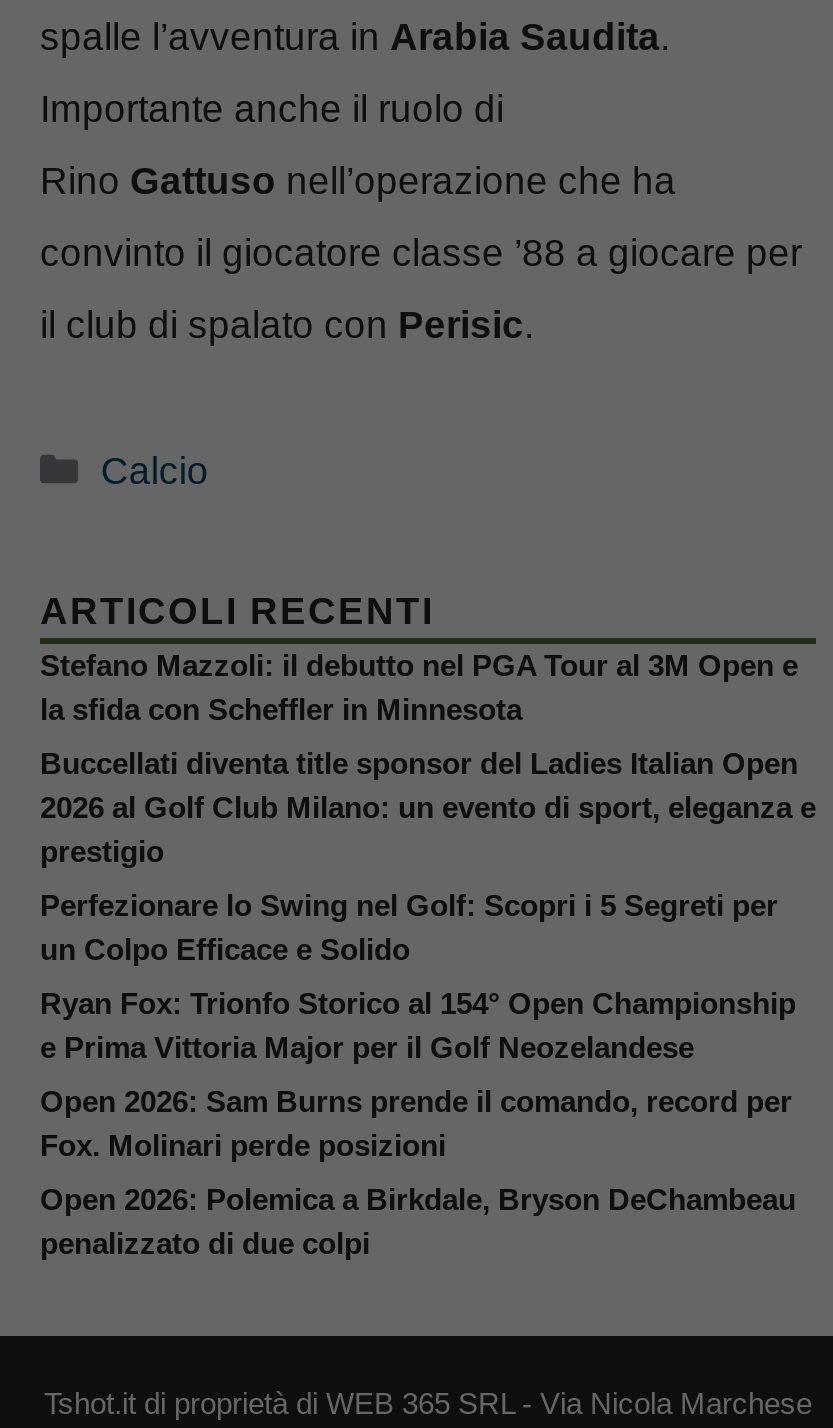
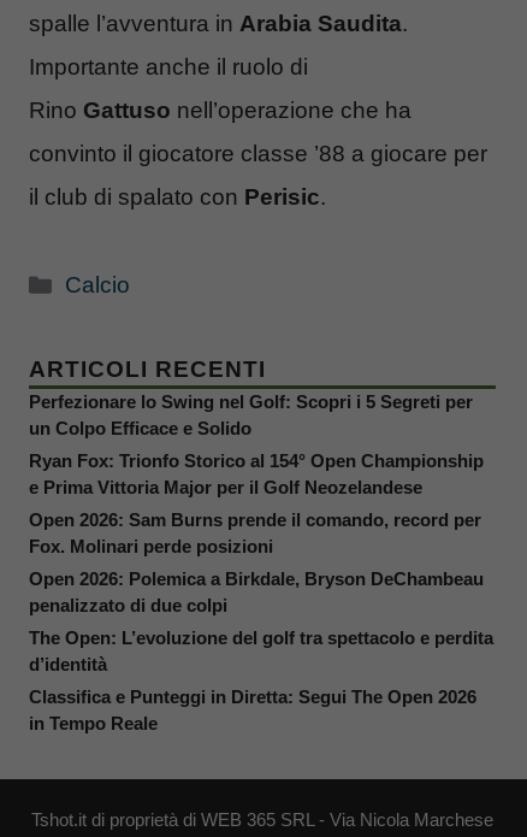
[40,647,816,867] Stefano Mazzoli: il debutto nel PGA Tour al 3M Open e | la sfida con Scheffler in Minnesota | Buccellati diventa title sponsor del Ladies Italian Open | 2026 al Golf Club Milano: un evento di sport, eleganza e | prestigio -> none
moved [40,887,796,1259] -> [29,392,484,616]: Perfezionare lo Swing nel Golf: Scopri i 5 Segreti per | un Colpo Efficace e Solido | Ryan Fox: Trionfo Storico al 154° Open Championship | e Prima Vittoria Major per il Golf Neozelandese | Open 2026: Sam Burns prende il comando, record per | Fox. Molinari perde posizioni | Open 2026: Polemica a Birkdale, Bryson DeChambeau | penalizzato di due colpi
none -> [29,628,493,734] The Open: L’evoluzione del golf tra spettacolo e perdita | d’identità | Classifica e Punteggi in Diretta: Segui The Open 2026 | in Tempo Reale

